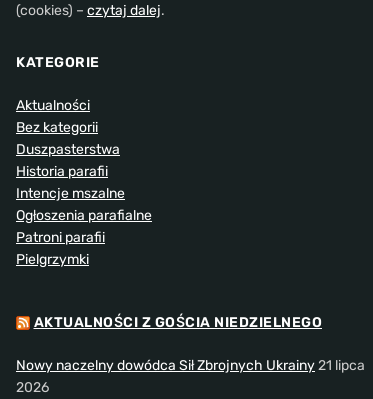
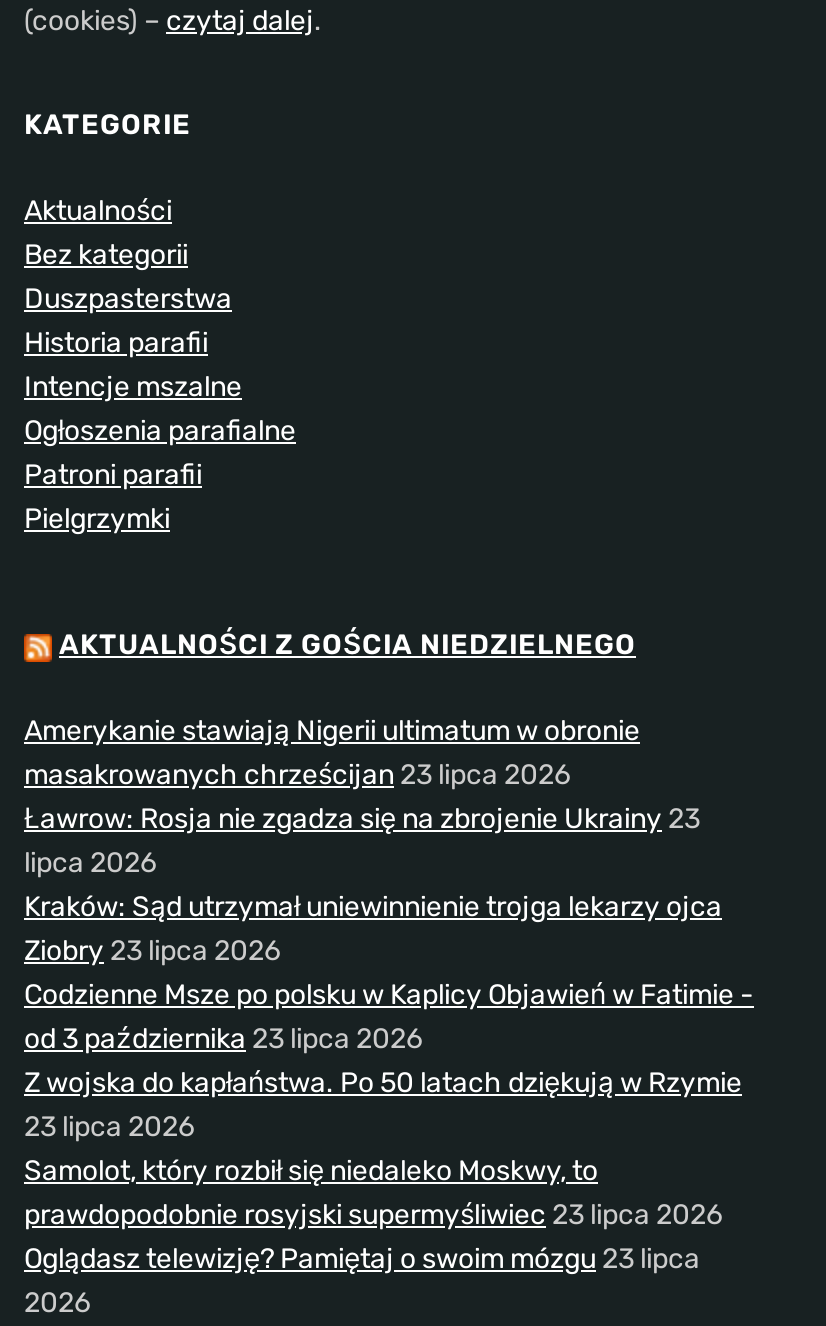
[16,357,365,374] Nowy naczelny dowódca Sił Zbrojnych Ukrainy 21 lipca -> [24,714,754,1276] Amerykanie stawiają Nigerii ultimatum w obronie | masakrowanych chrześcijan 23 lipca 2026 | Ławrow: Rosja nie zgadza się na zbrojenie Ukrainy 23 | lipca 2026 | Kraków: Sąd utrzymał uniewinnienie trojga lekarzy ojca | Ziobry 23 lipca 2026 | Codzienne Msze po polsku w Kaplicy Objawień w Fatimie - | od 3 października 23 lipca 2026 | Z wojska do kapłaństwa. Po 50 latach dziękują w Rzymie | 23 lipca 2026 | Samolot, który rozbił się niedaleko Moskwy, to | prawdopodobnie rosyjski supermyśliwiec 23 lipca 2026 | Oglądasz telewizję? Pamiętaj o swoim mózgu 23 lipca

